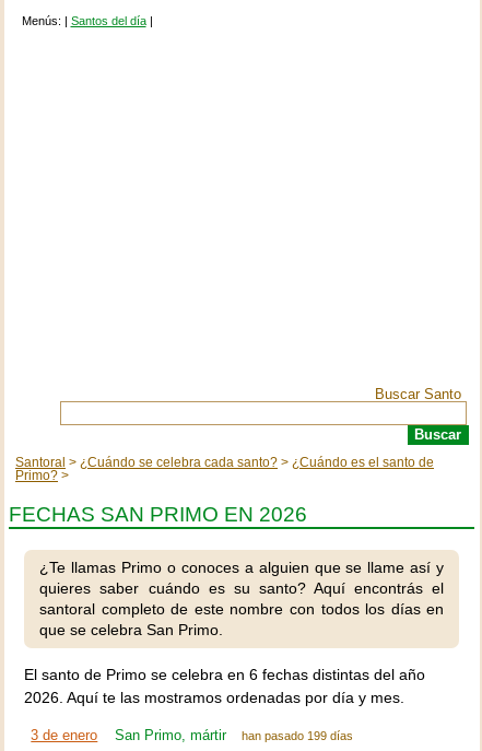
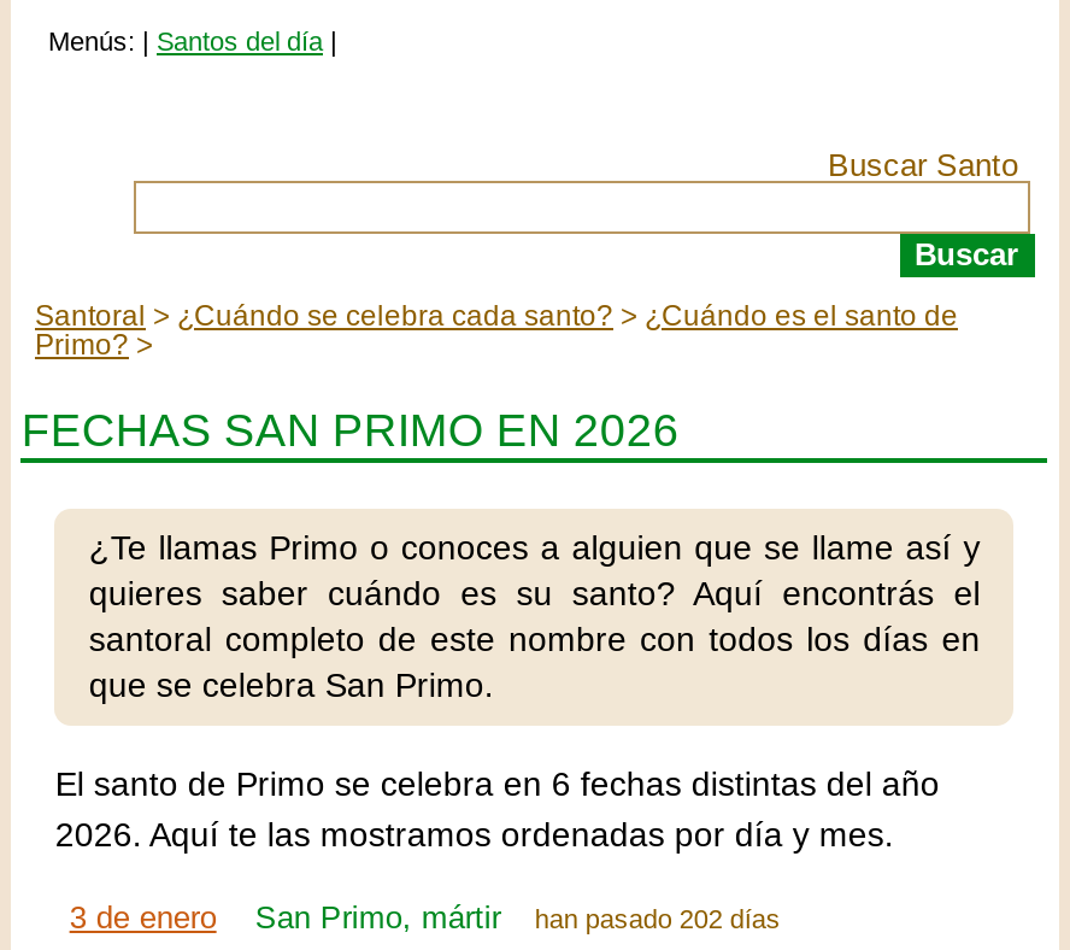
[242,729,353,742] han pasado 199 días -> [535,905,780,934] han pasado 202 días

